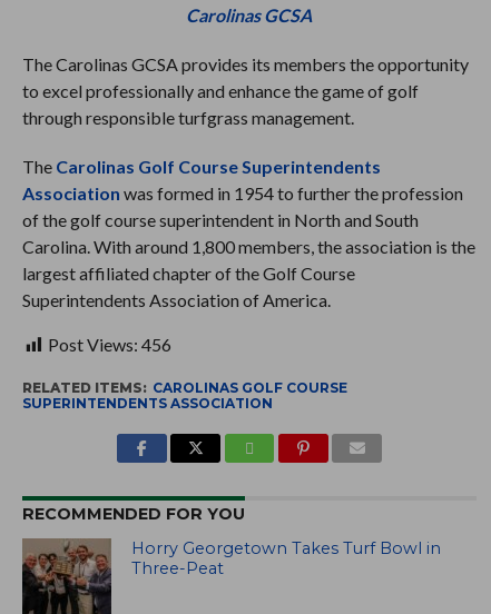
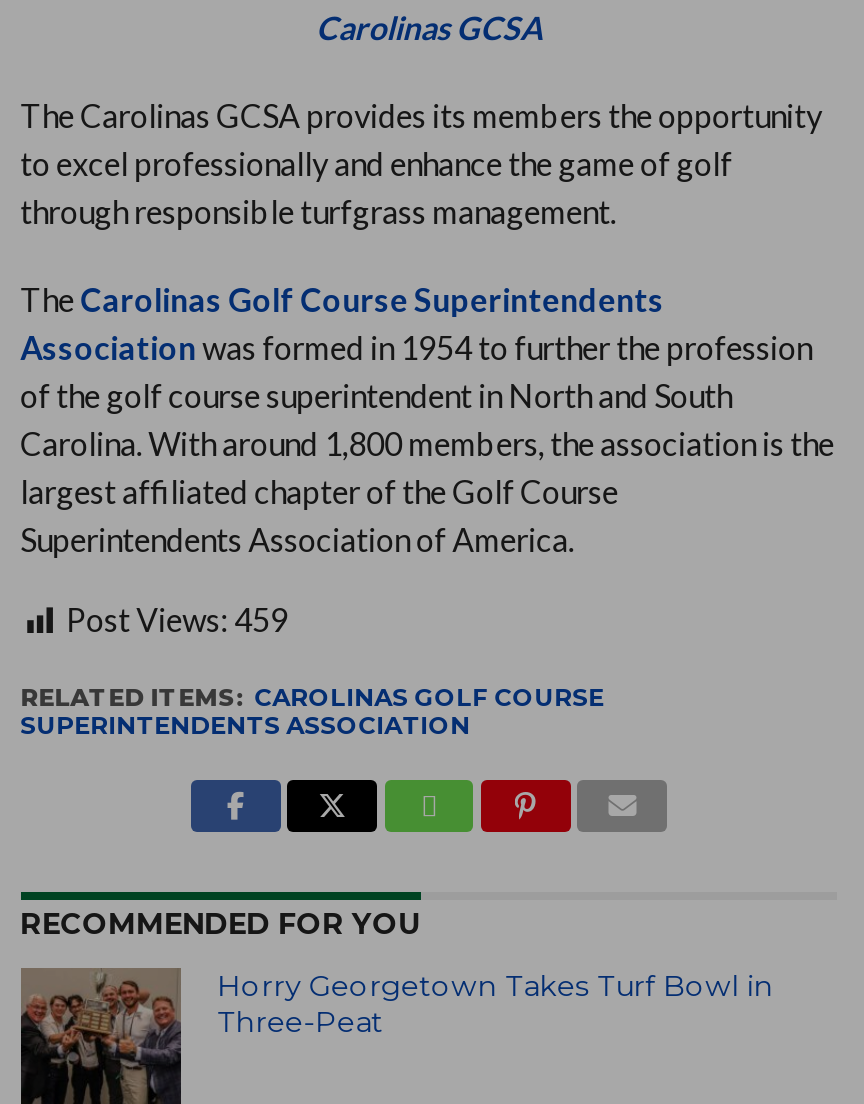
[47,333,171,355] Post Views: 456 -> [66,600,288,638] Post Views: 459

